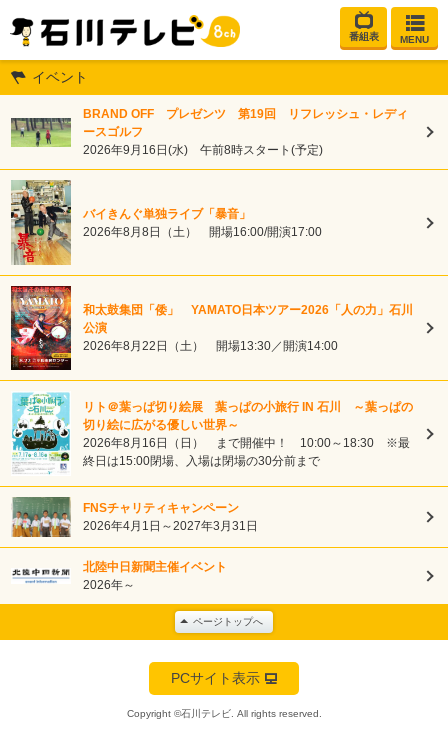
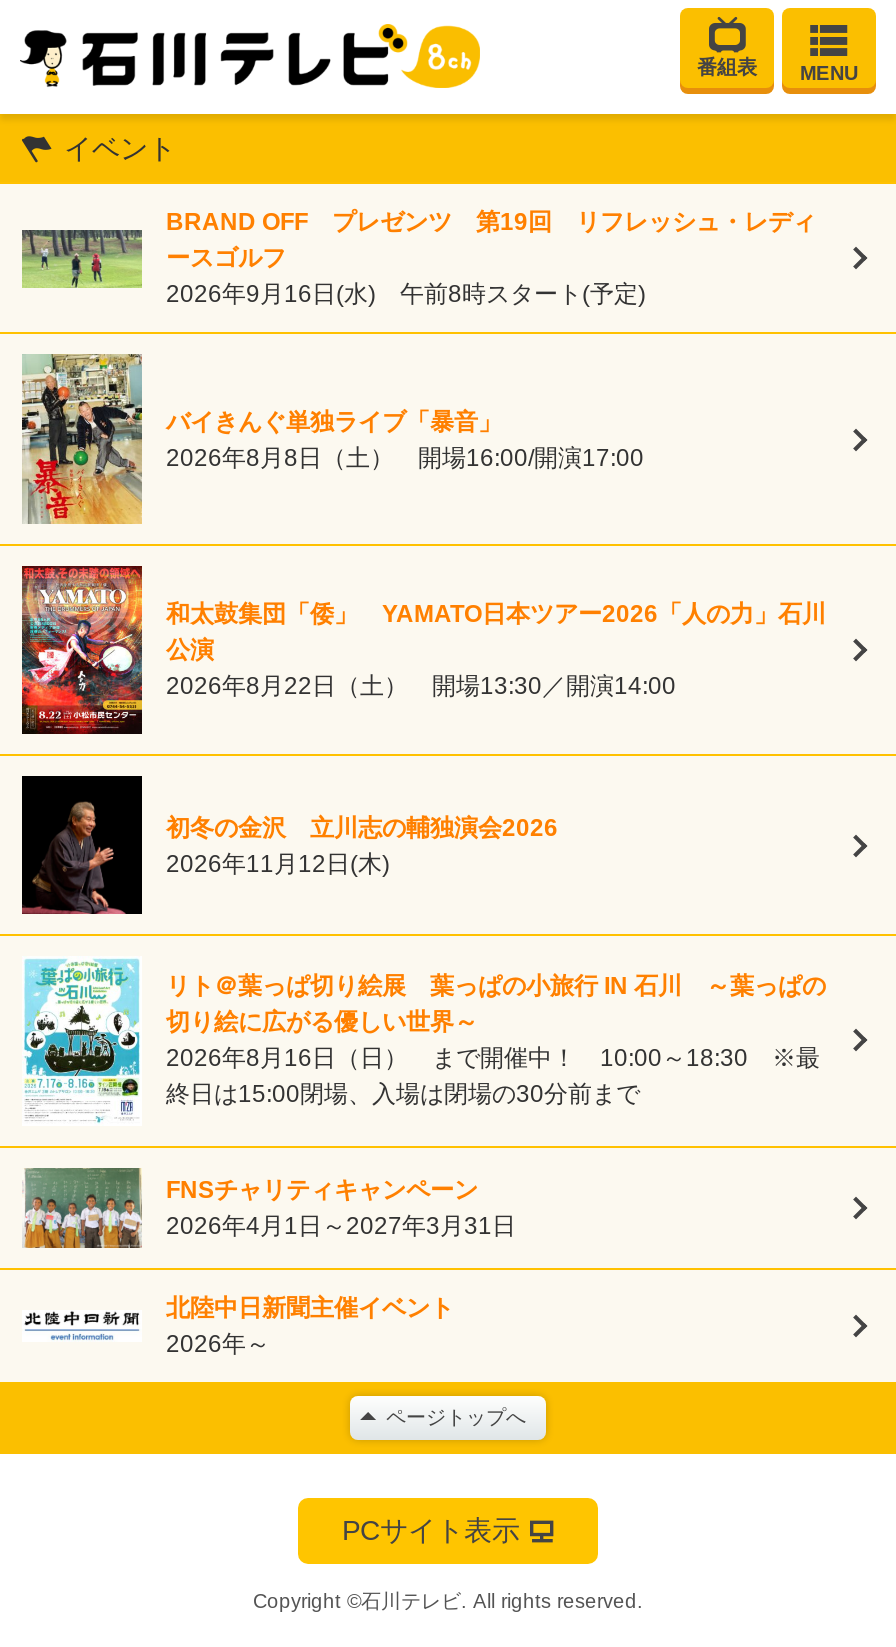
none -> [20,774,558,916] [image] | 初冬の金沢 立川志の輔独演会2026 | 2026年11月12日(木)

